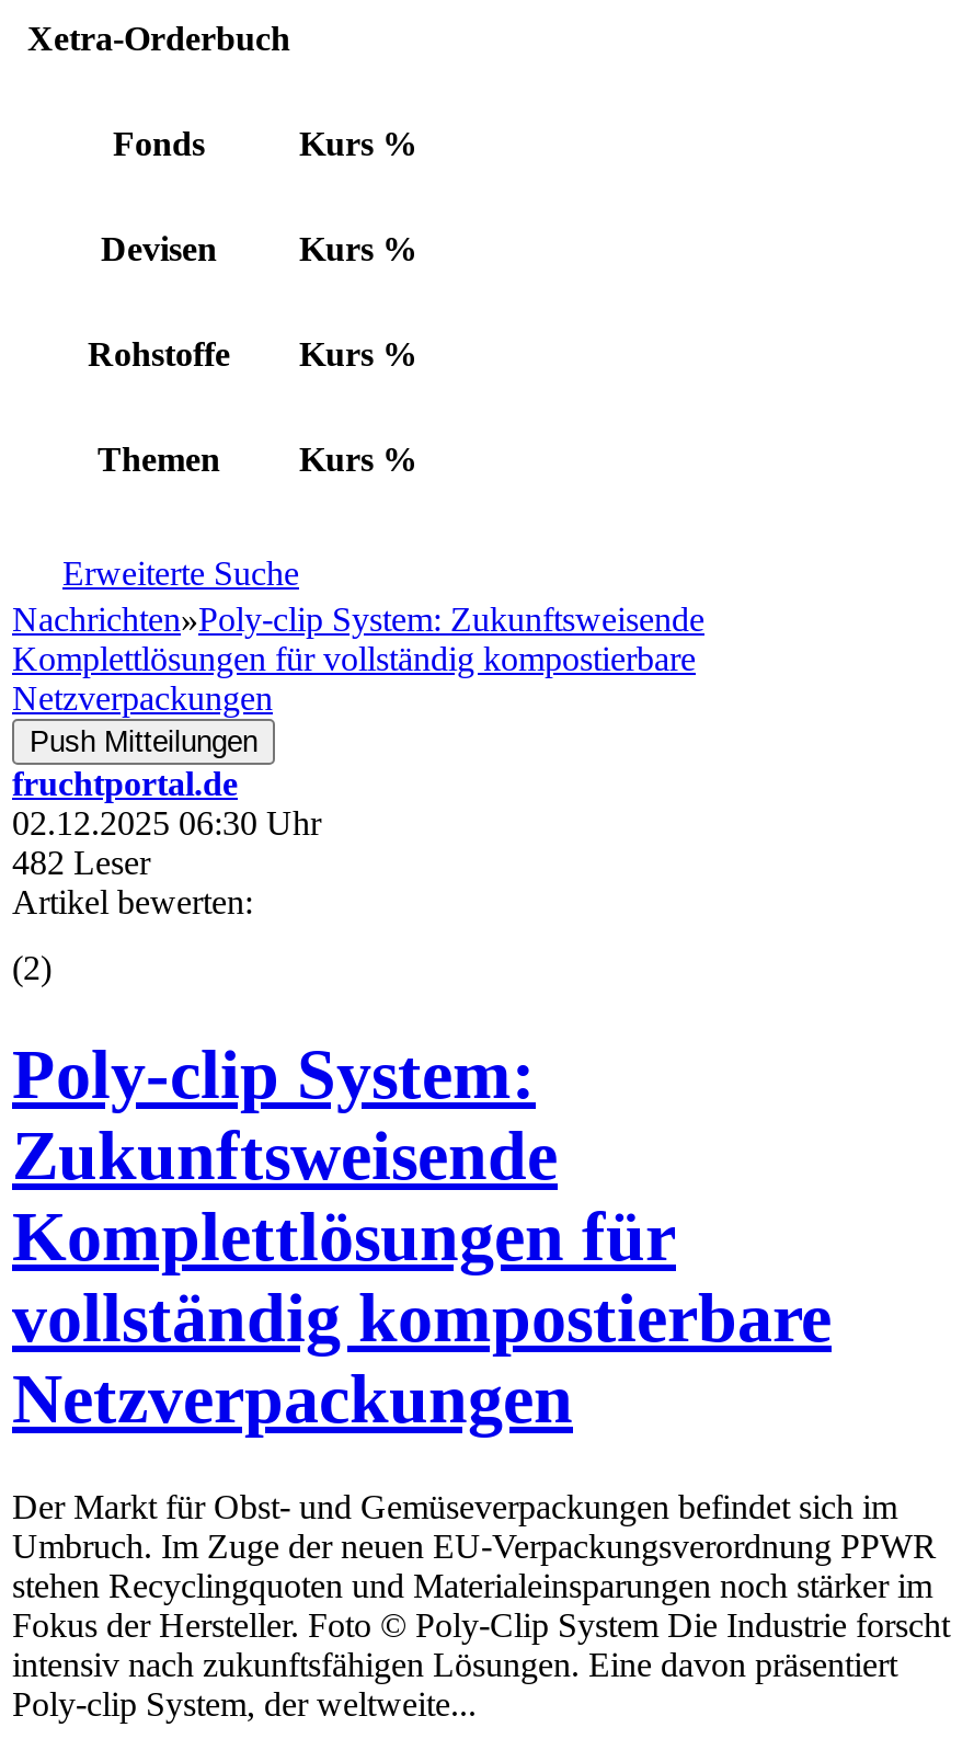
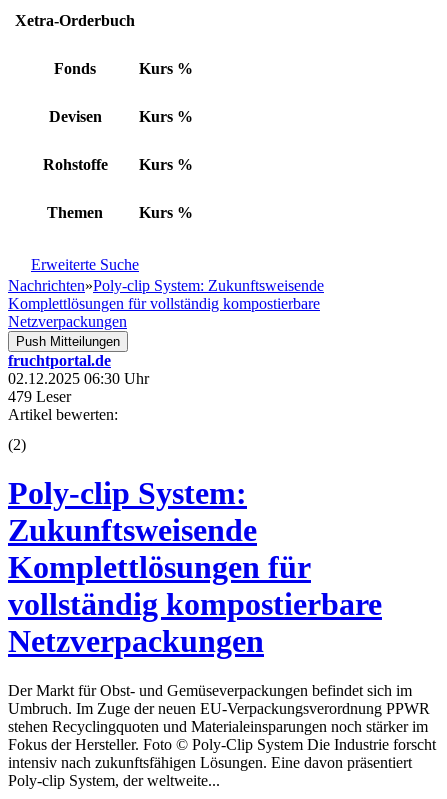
[12,844,150,881] 482 Leser -> [8,388,71,405] 479 Leser

